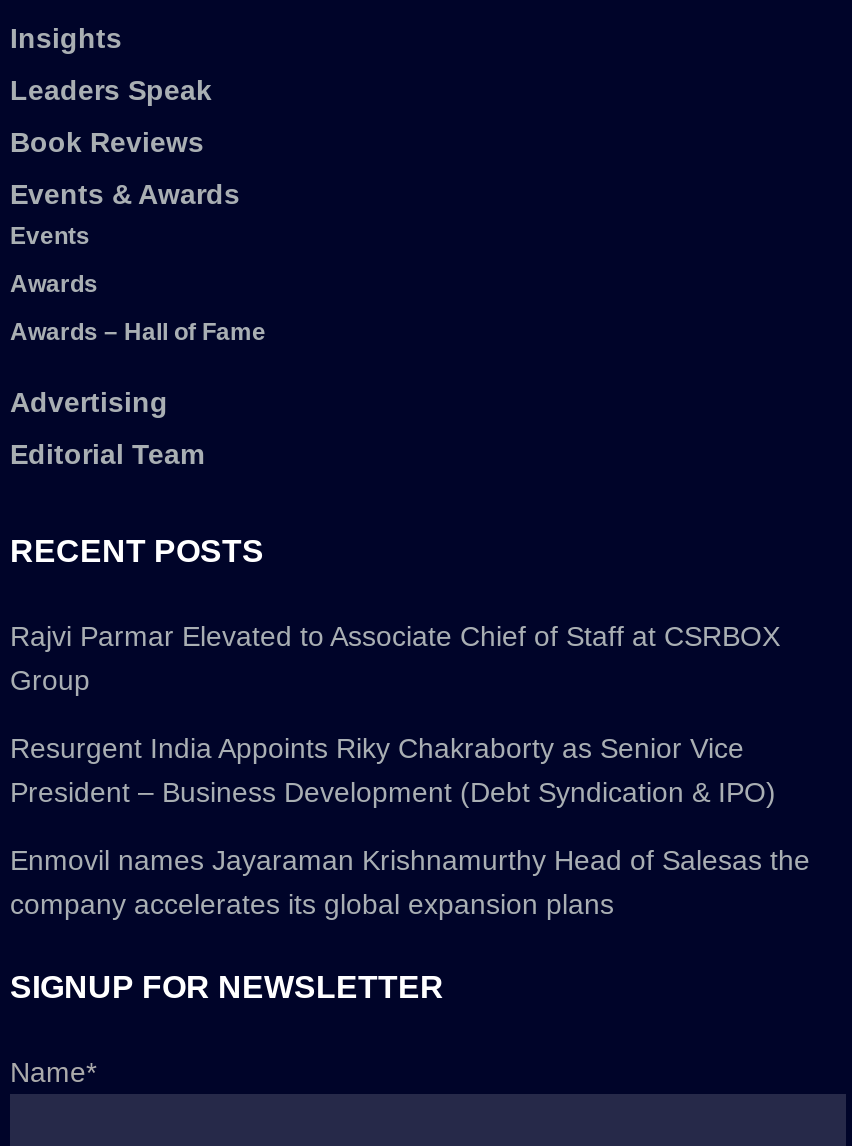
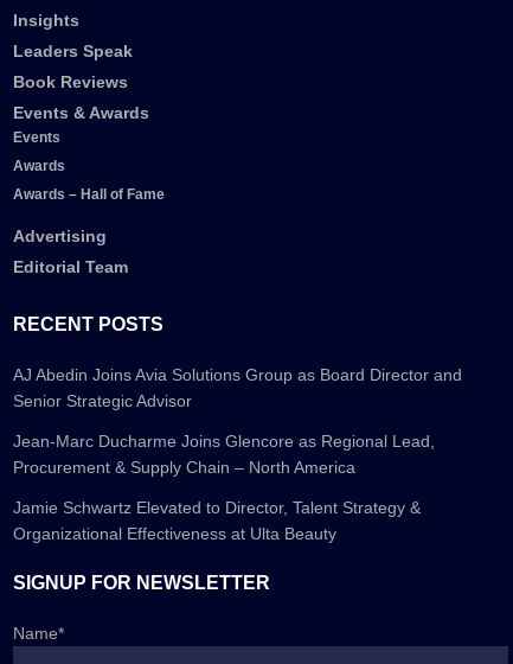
[10,619,780,695] Rajvi Parmar Elevated to Associate Chief of Staff at CSRBOX | Group -> [13,365,462,410] AJ Abedin Joins Avia Solutions Group as Board Director and | Senior Strategic Advisor
[10,731,776,807] Resurgent India Appoints Riky Chakraborty as Senior Vice | President – Business Development (Debt Syndication & IPO) -> [13,431,435,476] Jean-Marc Ducharme Joins Glencore as Regional Lead, | Procurement & Supply Chain – North America
[10,843,810,919] Enmovil names Jayaraman Krishnamurthy Head of Salesas the | company accelerates its global expansion plans -> [13,498,421,543] Jamie Schwartz Elevated to Director, Talent Strategy & | Organizational Effectiveness at Ulta Beauty

